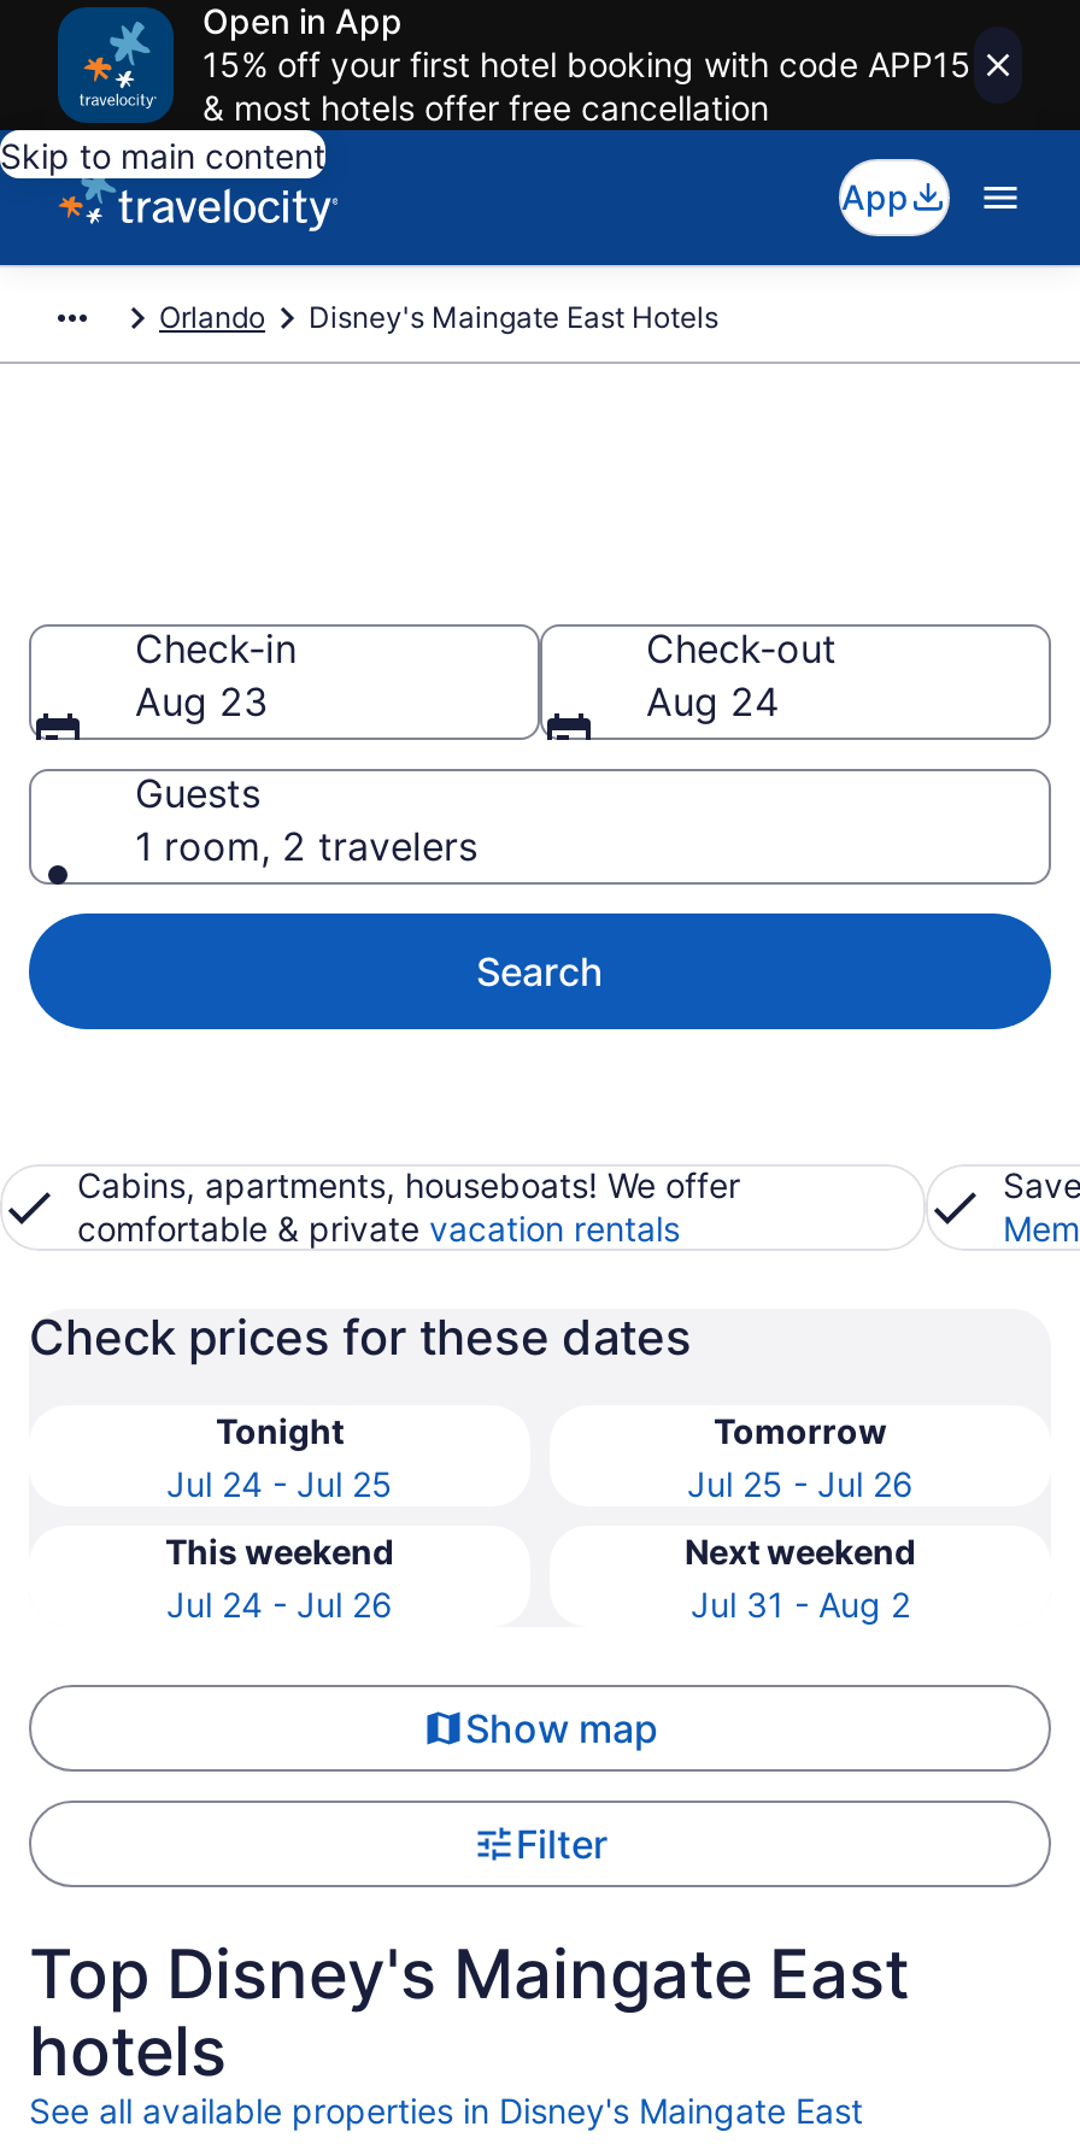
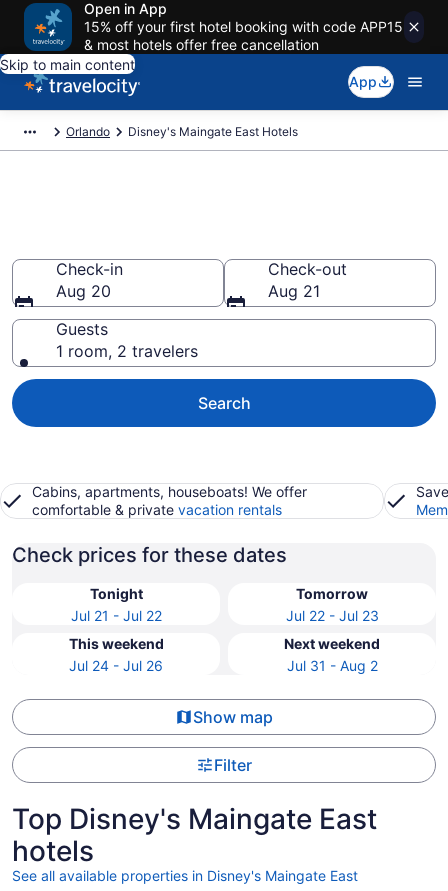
[135,677,268,726] Aug 23 -> [56,281,111,301] Aug 20
[646,677,779,726] Aug 24 -> [268,281,320,301] Aug 21
[166,1463,393,1504] Jul 24 - Jul 25 -> [70,607,161,624] Jul 21 - Jul 22
[687,1463,914,1504] Jul 25 - Jul 26 -> [285,607,378,624] Jul 22 - Jul 23

